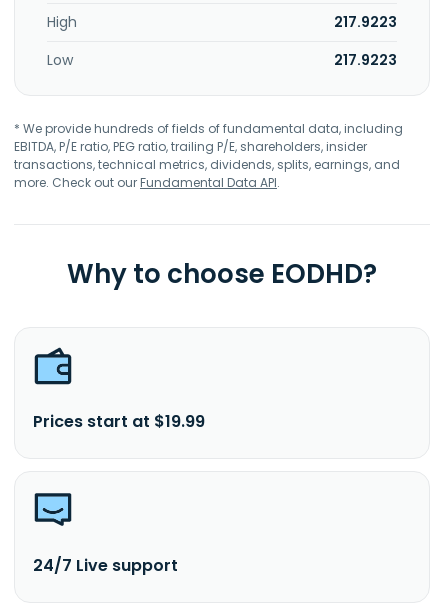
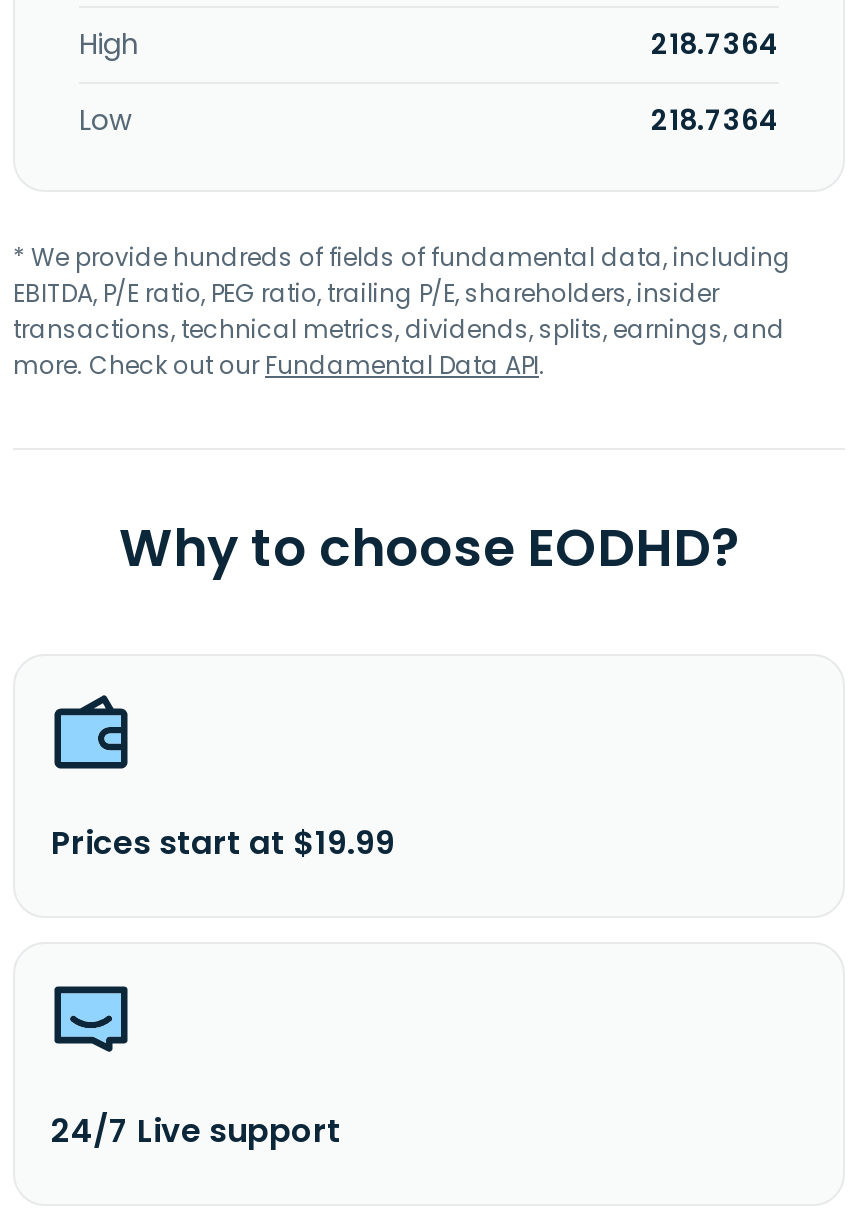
[334,12,397,32] 217.9223 -> [651,24,779,64] 218.7364
[334,50,397,70] 217.9223 -> [651,100,779,140] 218.7364

